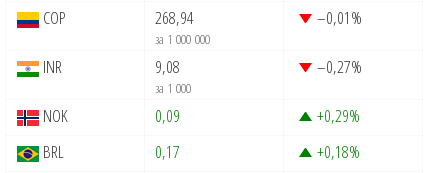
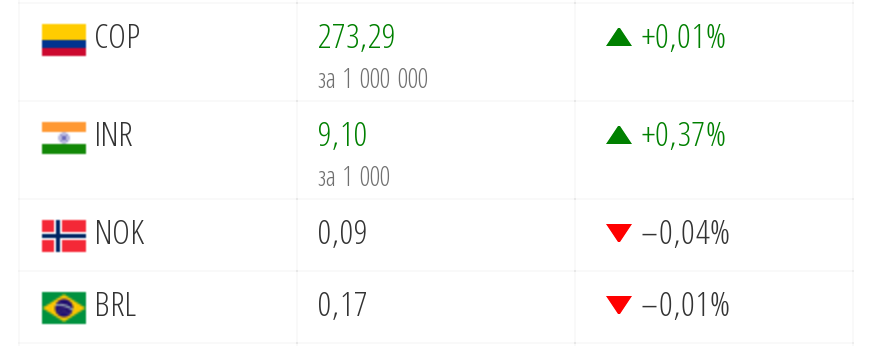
[155,6,194,29] 268,94 -> [318,13,396,59] 273,29
[317,6,362,29] –0,01% -> [642,13,728,59] +0,01%
[155,55,180,78] 9,08 -> [318,111,368,157] 9,10
[317,55,362,78] –0,27% -> [642,111,728,157] +0,37%
[317,104,360,127] +0,29% -> [642,209,732,255] –0,04%
[317,140,360,163] +0,18% -> [642,281,732,327] –0,01%

